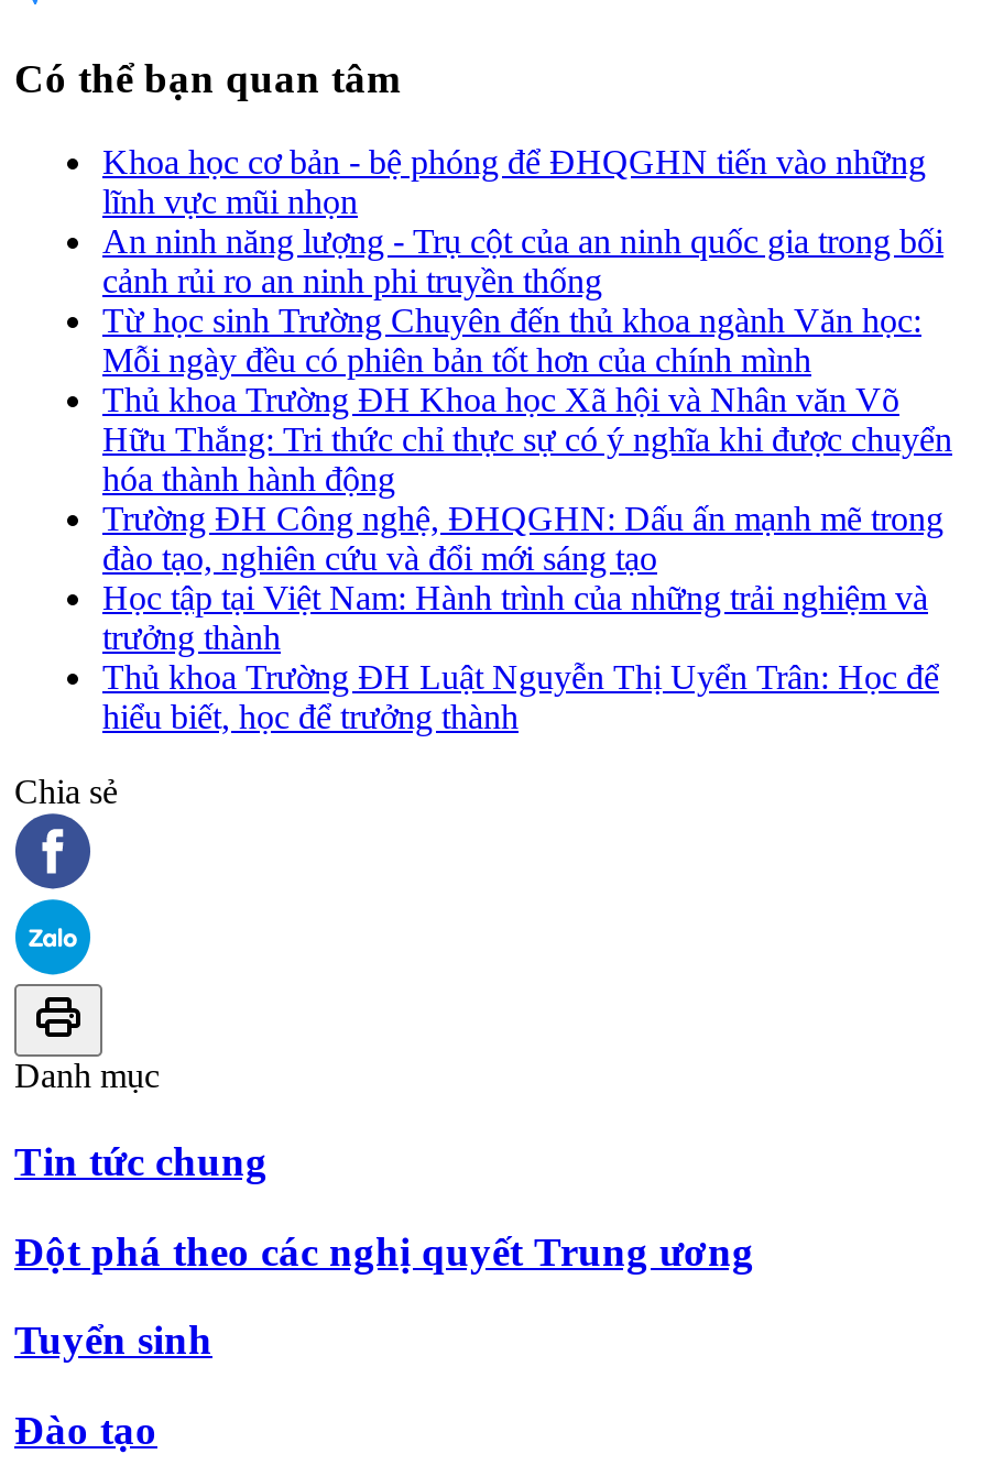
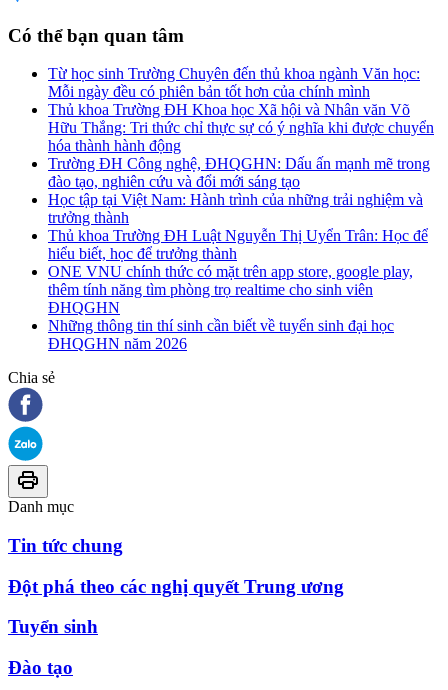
[102,144,943,300] Khoa học cơ bản - bệ phóng để ĐHQGHN tiến vào những | lĩnh vực mũi nhọn | An ninh năng lượng - Trụ cột của an ninh quốc gia trong bối | cảnh rủi ro an ninh phi truyền thống -> none
moved [102,302,952,736] -> [48,65,434,262]: Từ học sinh Trường Chuyên đến thủ khoa ngành Văn học: | Mỗi ngày đều có phiên bản tốt hơn của chính mình | Thủ khoa Trường ĐH Khoa học Xã hội và Nhân văn Võ | ... | Thủ khoa Trường ĐH Luật Nguyễn Thị Uyển Trân: Học để | hiểu biết, học để trưởng thành
none -> [48,263,413,352] ONE VNU chính thức có mặt trên app store, google play, | thêm tính năng tìm phòng trọ realtime cho sinh viên | ĐHQGHN | Những thông tin thí sinh cần biết về tuyển sinh đại học | ĐHQGHN năm 2026

